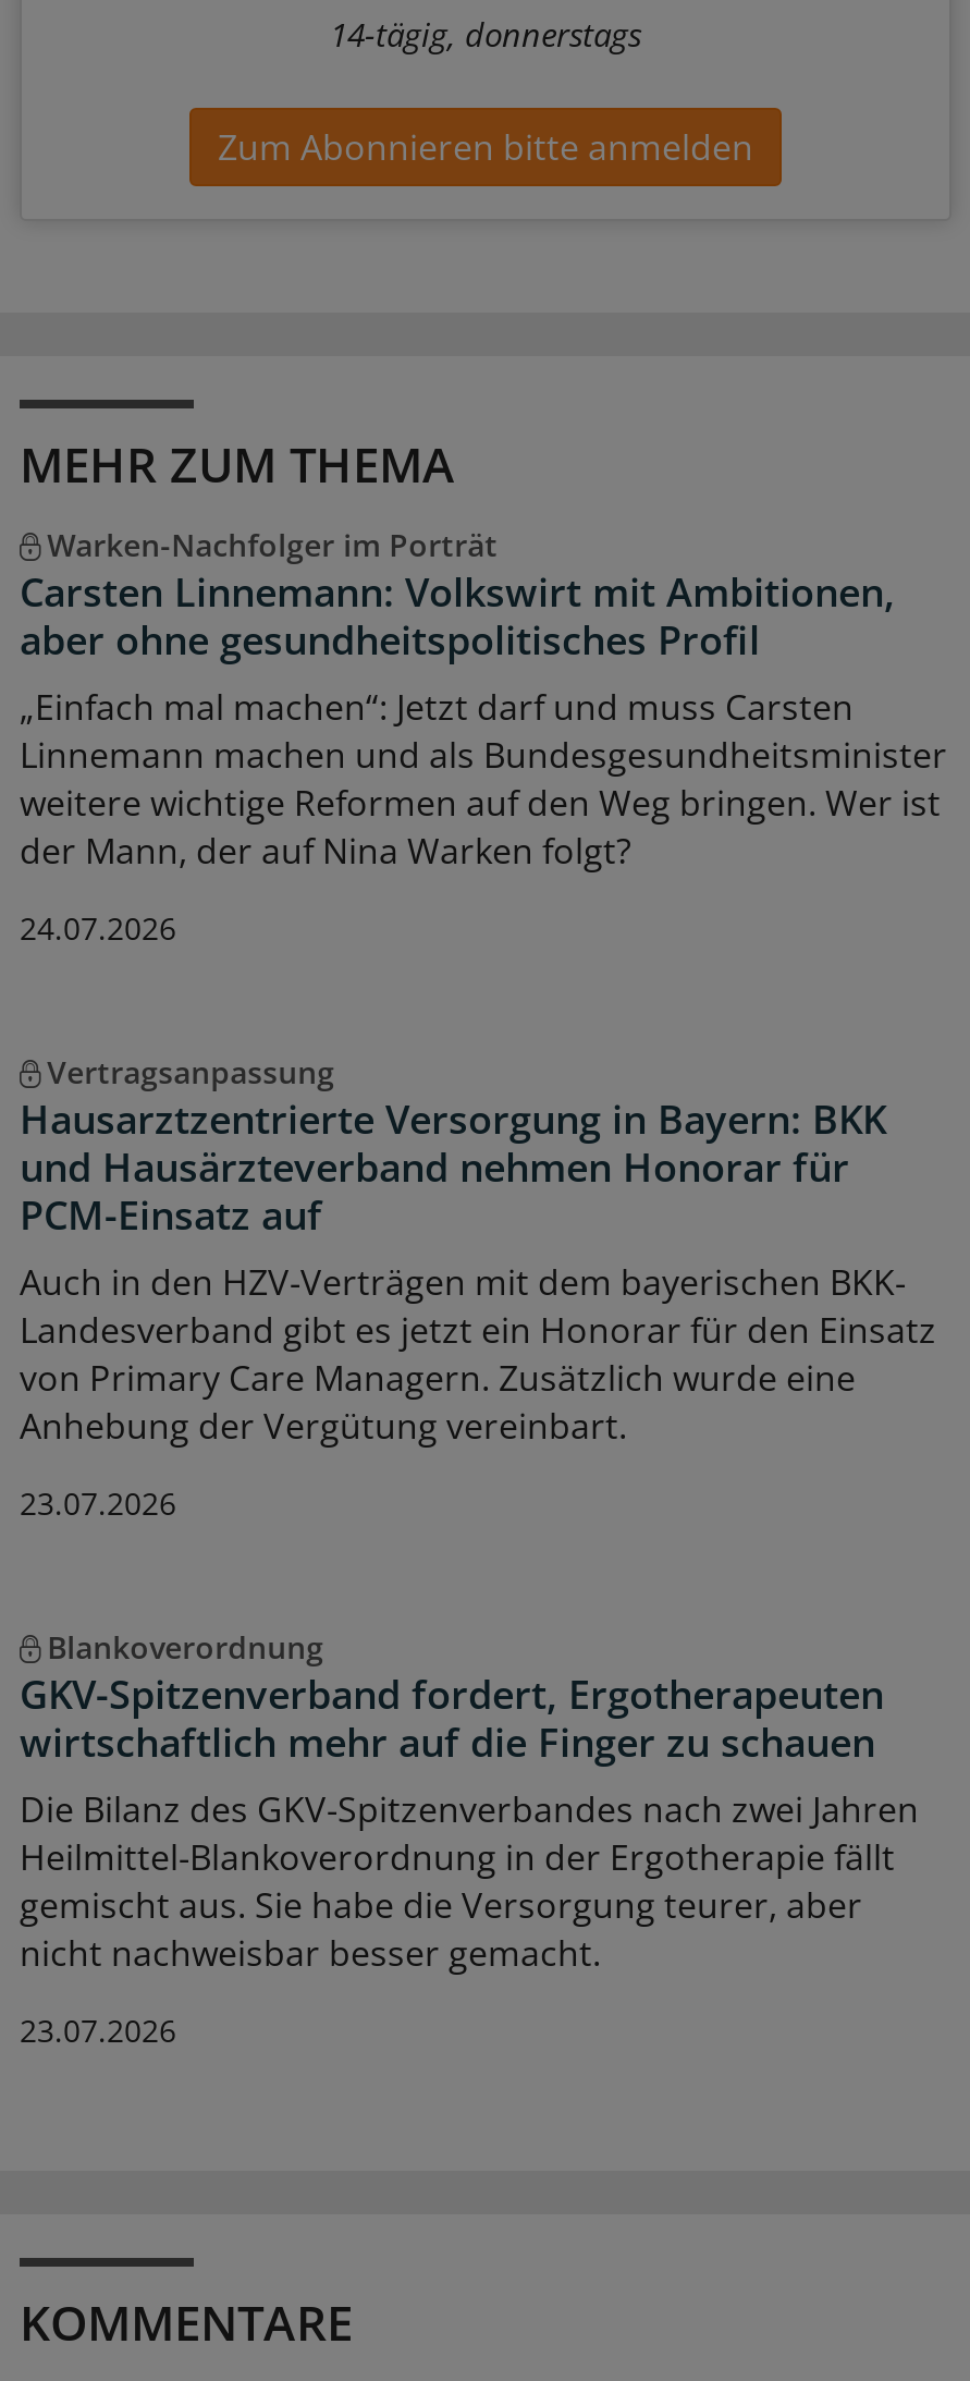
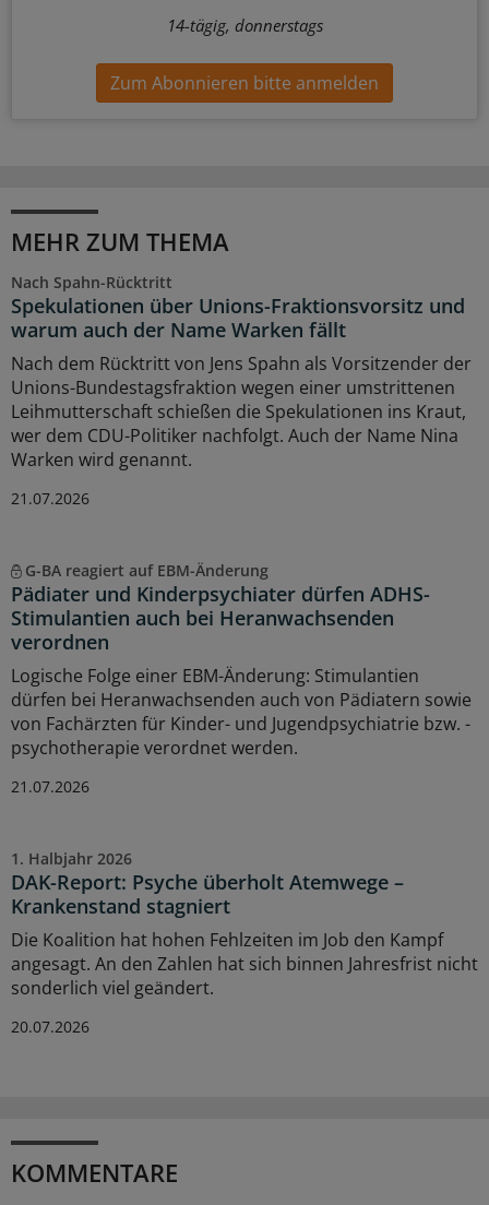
[20,525,947,876] Warken-Nachfolger im Porträt | Carsten Linnemann: Volkswirt mit Ambitionen, | aber ohne gesundheitspolitisches Profil | „Einfach mal machen“: Jetzt darf und muss Carsten | Linnemann machen und als Bundesgesundheitsminister | weitere wichtige Reformen auf den Weg bringen. Wer ist | der Mann, der auf Nina Warken folgt? -> [11,272,472,472] Nach Spahn-Rücktritt | Spekulationen über Unions-Fraktionsvorsitz und | warum auch der Name Warken fällt | Nach dem Rücktritt von Jens Spahn als Vorsitzender der | Unions-Bundestagsfraktion wegen einer umstrittenen | Leihmutterschaft schießen die Spekulationen ins Kraut, | wer dem CDU-Politiker nachfolgt. Auch der Name Nina | Warken wird genannt.
[20,908,176,950] 24.07.2026 -> [11,488,90,509] 21.07.2026
[20,1052,936,1451] Vertragsanpassung | Hausarztzentrierte Versorgung in Bayern: BKK | und Hausärzteverband nehmen Honorar für | PCM-Einsatz auf | Auch in den HZV-Verträgen mit dem bayerischen BKK- | Landesverband gibt es jetzt ein Honorar für den Einsatz | von Primary Care Managern. Zusätzlich wurde eine | Anhebung der Vergütung vereinbart. -> [11,560,472,760] G-BA reagiert auf EBM-Änderung | Pädiater und Kinderpsychiater dürfen ADHS- | Stimulantien auch bei Heranwachsenden | verordnen | Logische Folge einer EBM-Änderung: Stimulantien | dürfen bei Heranwachsenden auch von Pädiatern sowie | von Fachärzten für Kinder- und Jugendpsychiatrie bzw. - | psychotherapie verordnet werden.
[20,1483,176,1525] 23.07.2026 -> [11,776,90,797] 21.07.2026
[20,1627,919,1978] Blankoverordnung | GKV-Spitzenverband fordert, Ergotherapeuten | wirtschaftlich mehr auf die Finger zu schauen | Die Bilanz des GKV-Spitzenverbandes nach zwei Jahren | Heilmittel-Blankoverordnung in der Ergotherapie fällt | gemischt aus. Sie habe die Versorgung teurer, aber | nicht nachweisbar besser gemacht. -> [11,848,478,1000] 1. Halbjahr 2026 | DAK-Report: Psyche überholt Atemwege – | Krankenstand stagniert | Die Koalition hat hohen Fehlzeiten im Job den Kampf | angesagt. An den Zahlen hat sich binnen Jahresfrist nicht | sonderlich viel geändert.
[20,2011,176,2052] 23.07.2026 -> [11,1016,90,1037] 20.07.2026

